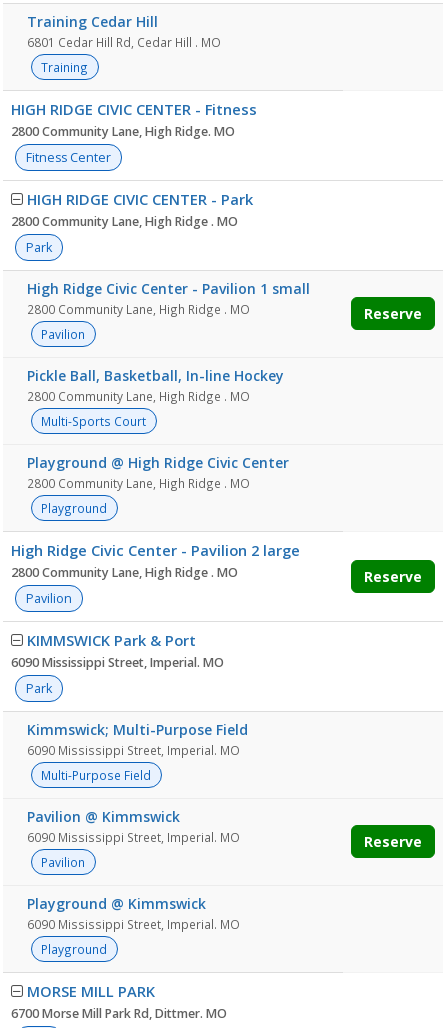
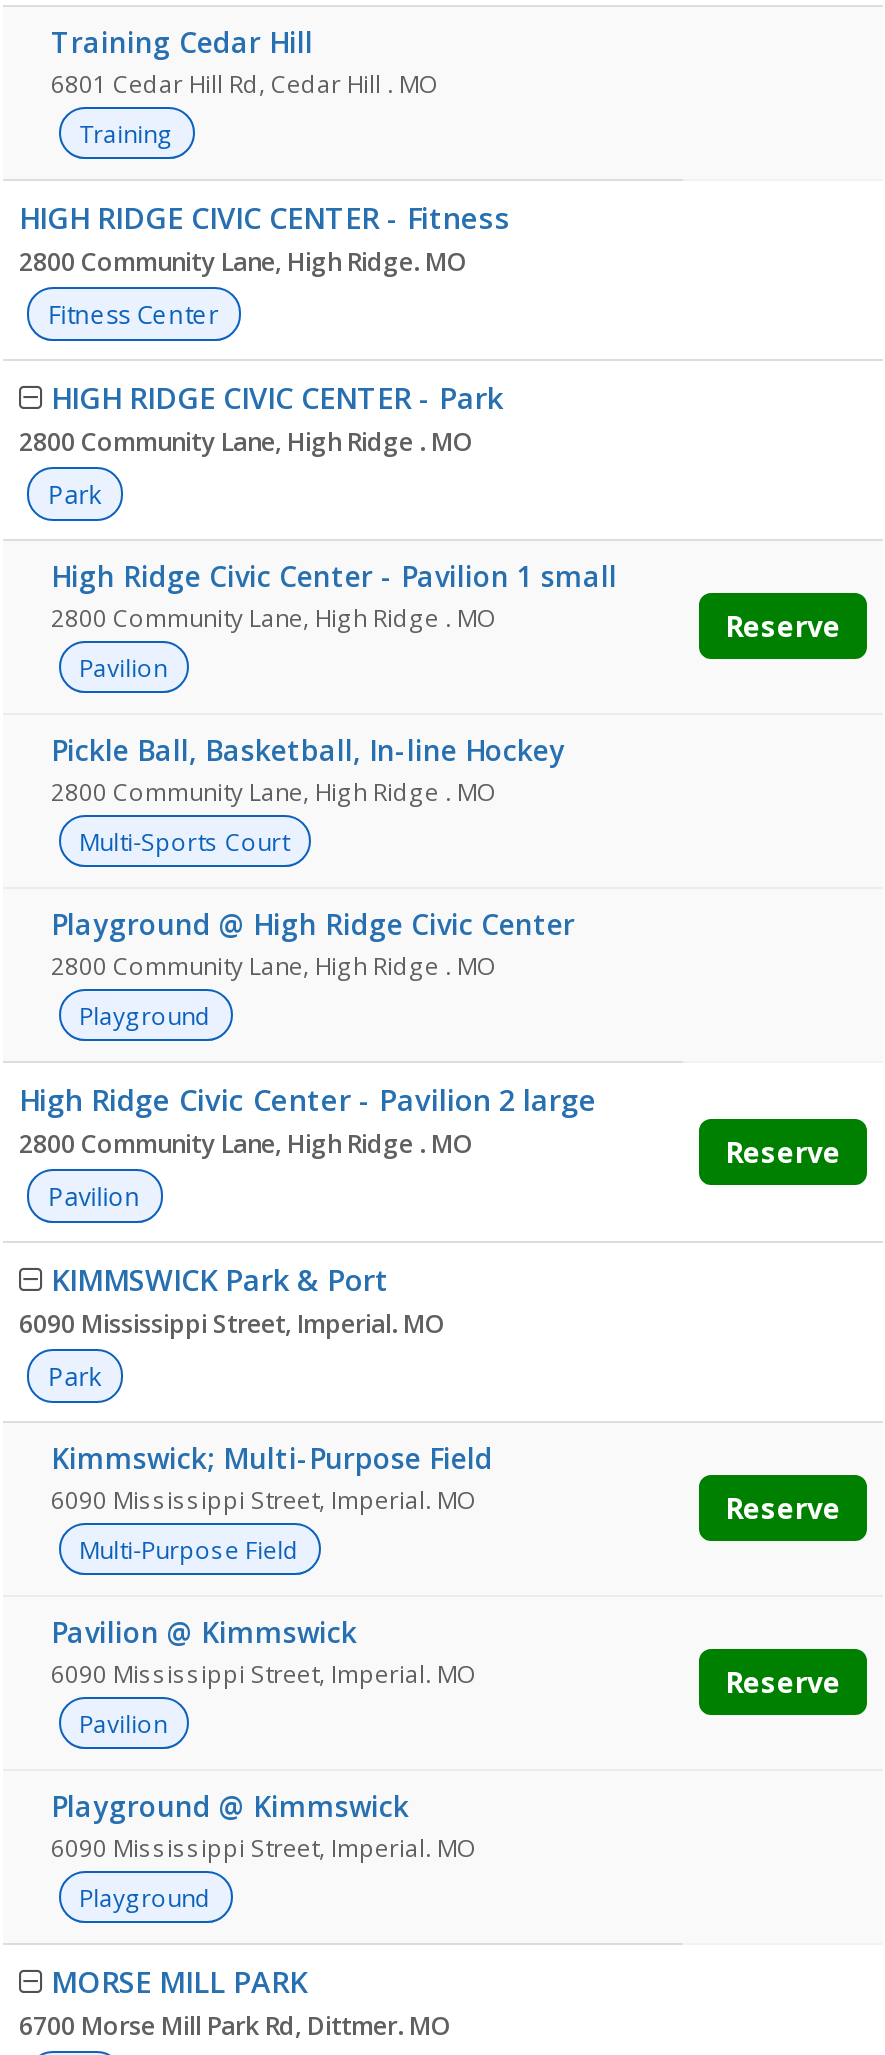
none -> [725,1489,841,1527] Reserve

